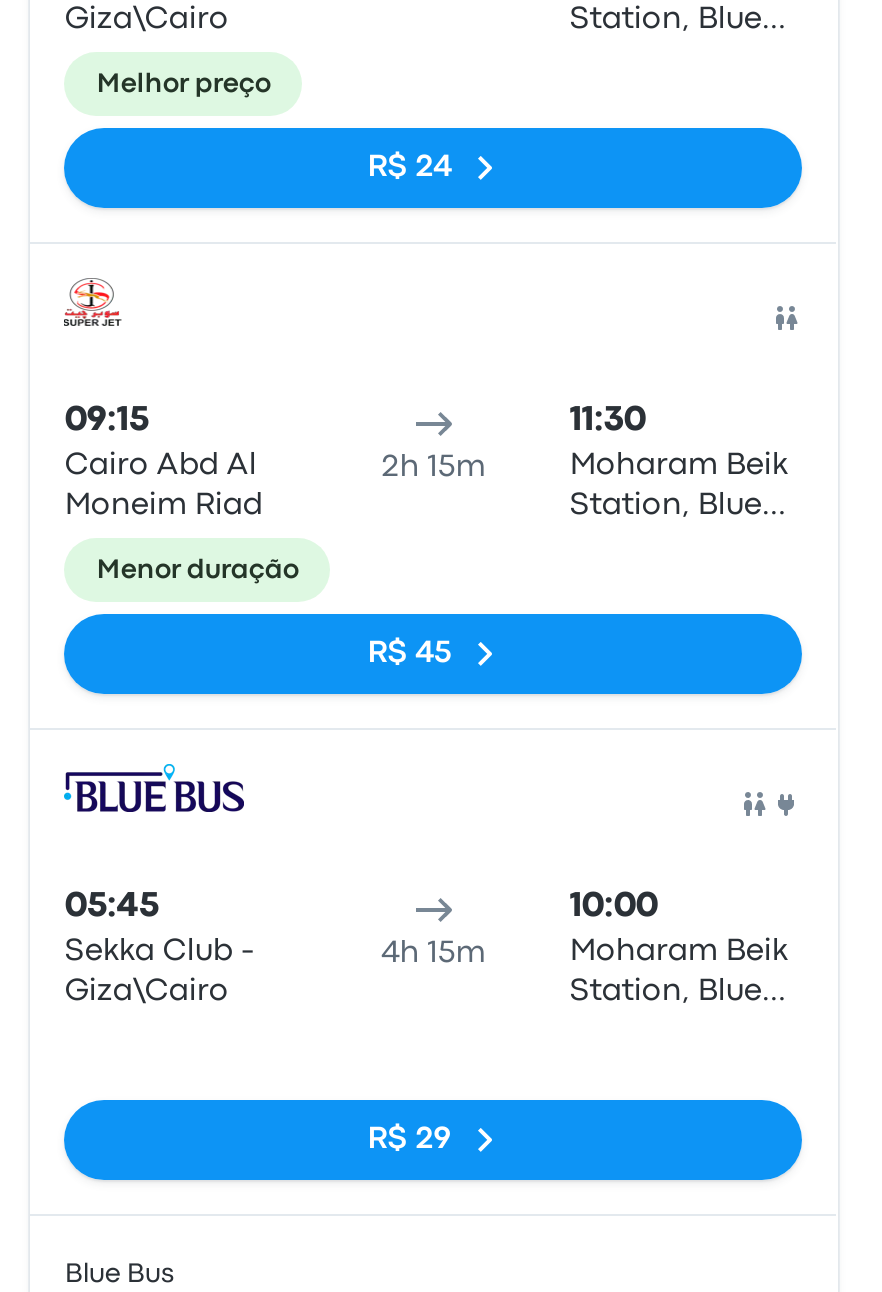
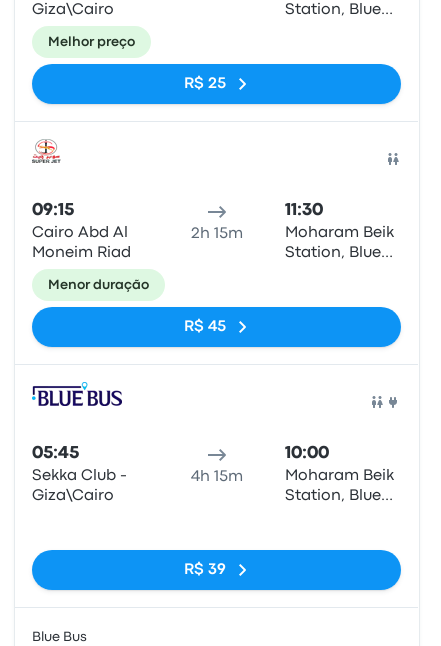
[368,154,452,182] R$ 24 -> [184,77,226,91] R$ 25
[368,1126,452,1154] R$ 29 -> [184,563,226,577] R$ 39

